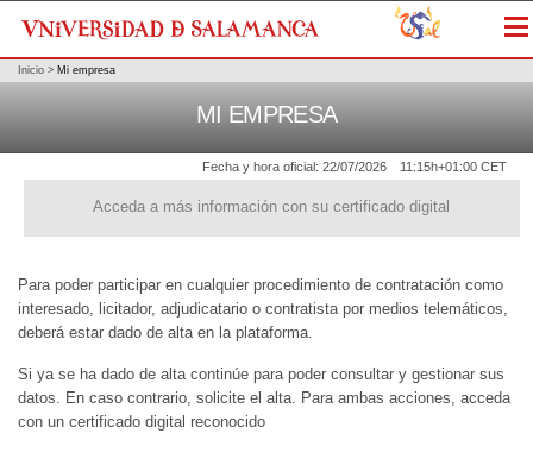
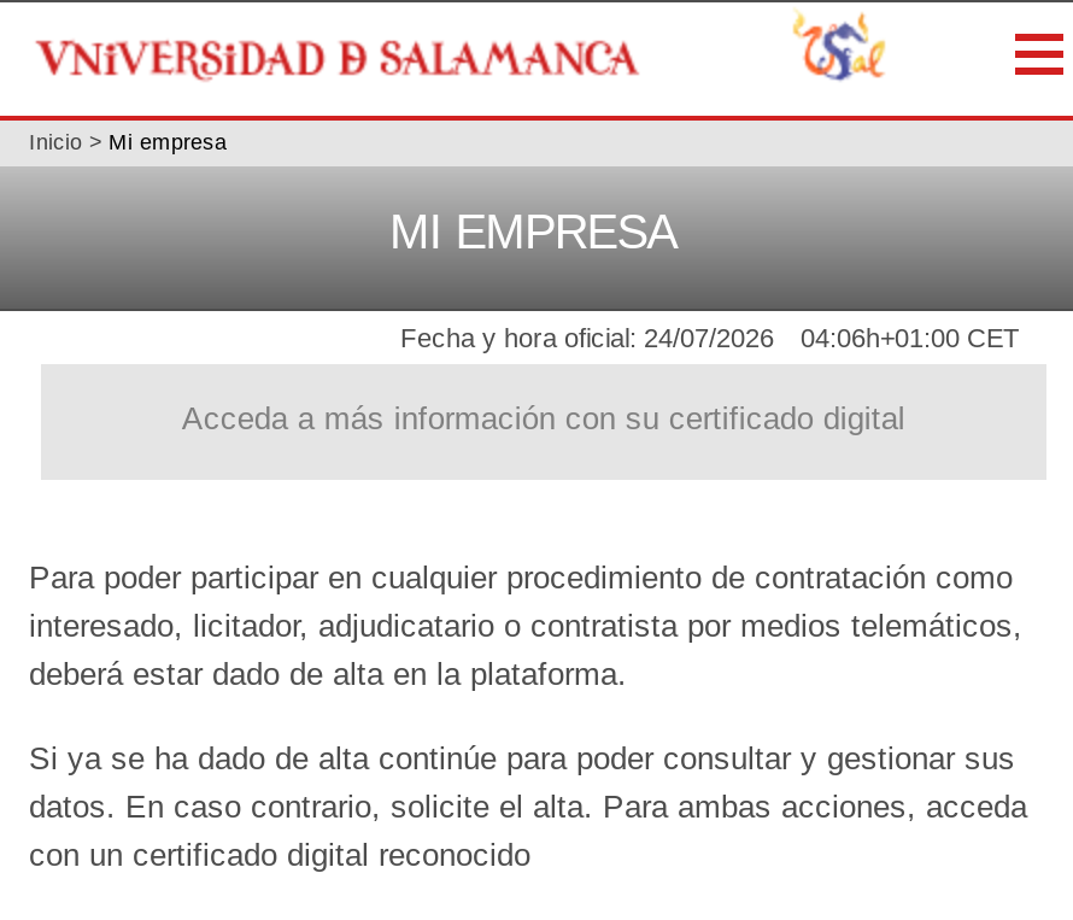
[202,160,387,174] Fecha y hora oficial: 22/07/2026 -> [400,324,774,353] Fecha y hora oficial: 24/07/2026
[400,160,507,174] 11:15h+01:00 CET -> [801,324,1020,353] 04:06h+01:00 CET

